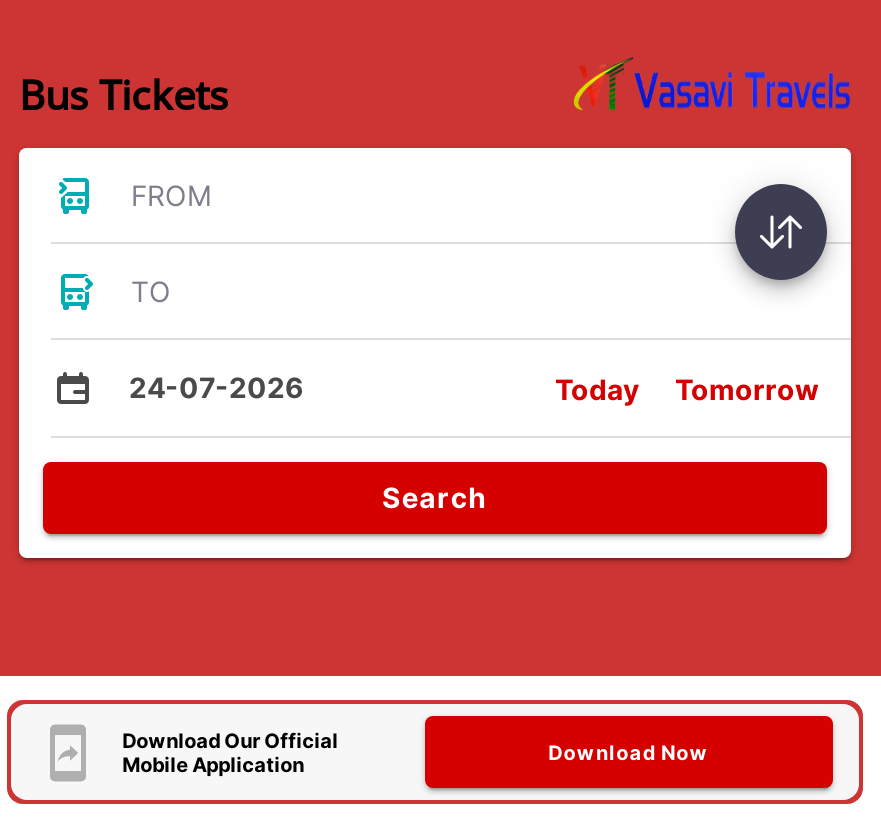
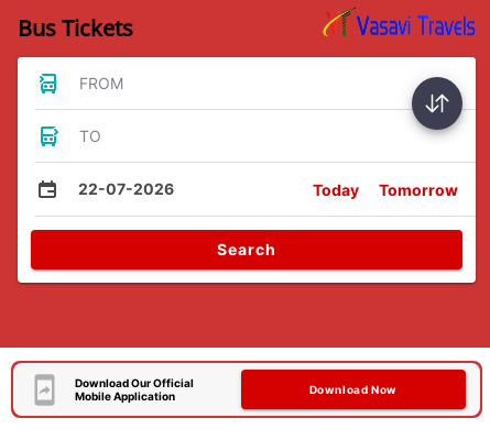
[129,370,303,404] 24-07-2026 -> [78,179,174,198] 22-07-2026

